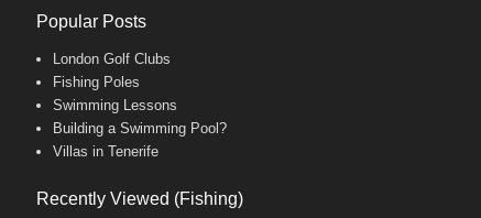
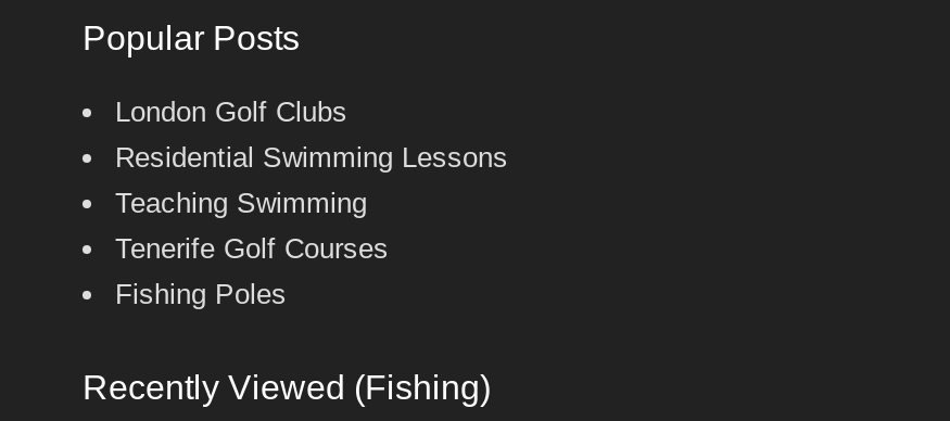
none -> [115,142,508,265] Residential Swimming Lessons | Teaching Swimming | Tenerife Golf Courses
moved [53,74,140,91] -> [115,278,287,311]: Fishing Poles
[53,97,227,160] Swimming Lessons | Building a Swimming Pool? | Villas in Tenerife -> none

